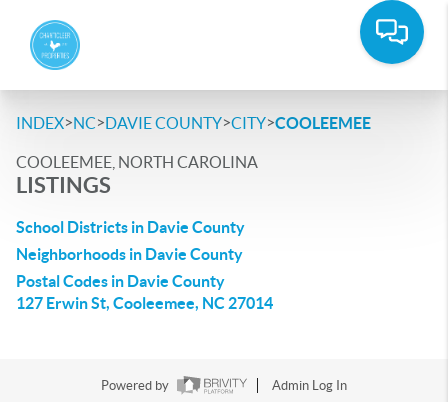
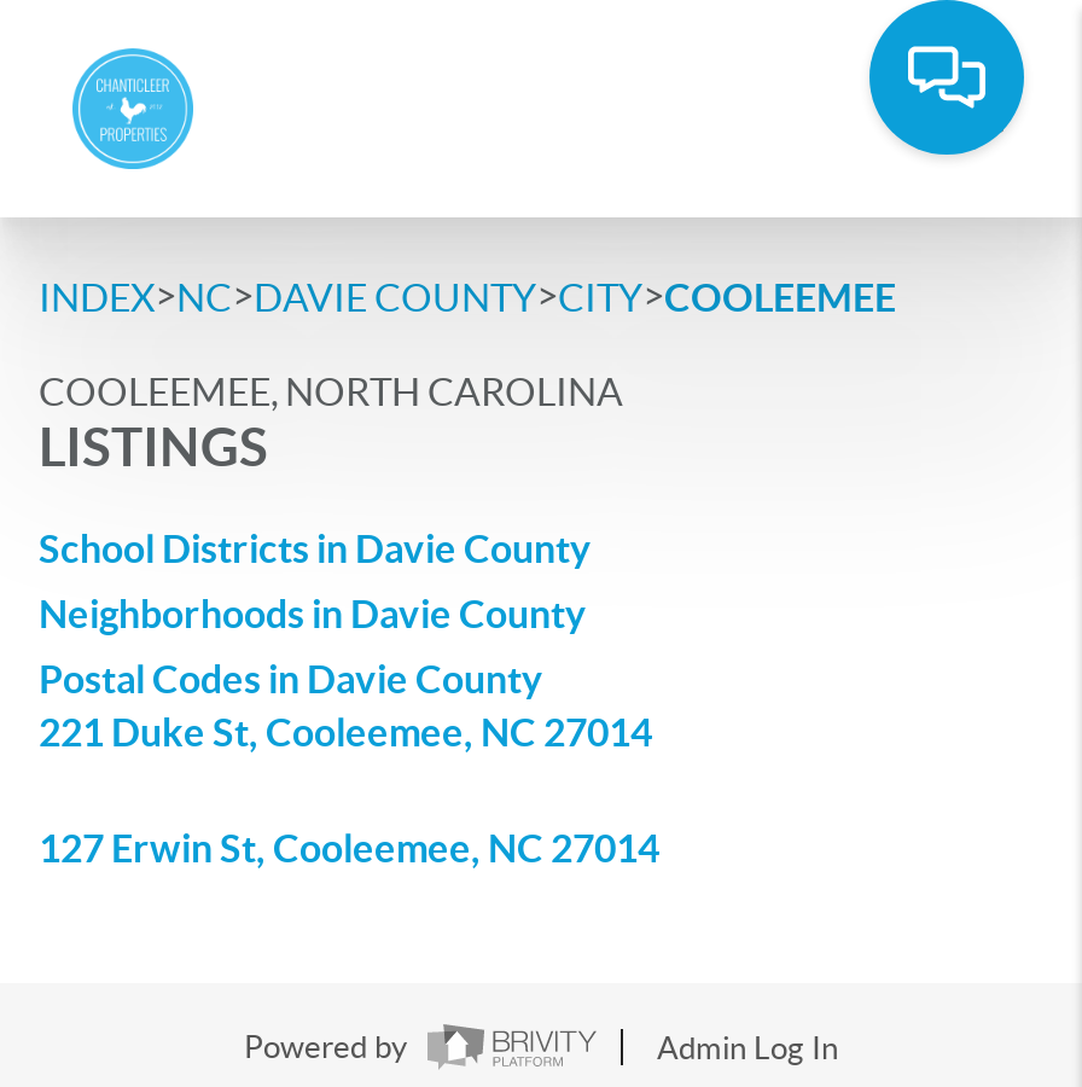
none -> [39,710,652,754] 221 Duke St, Cooleemee, NC 27014

